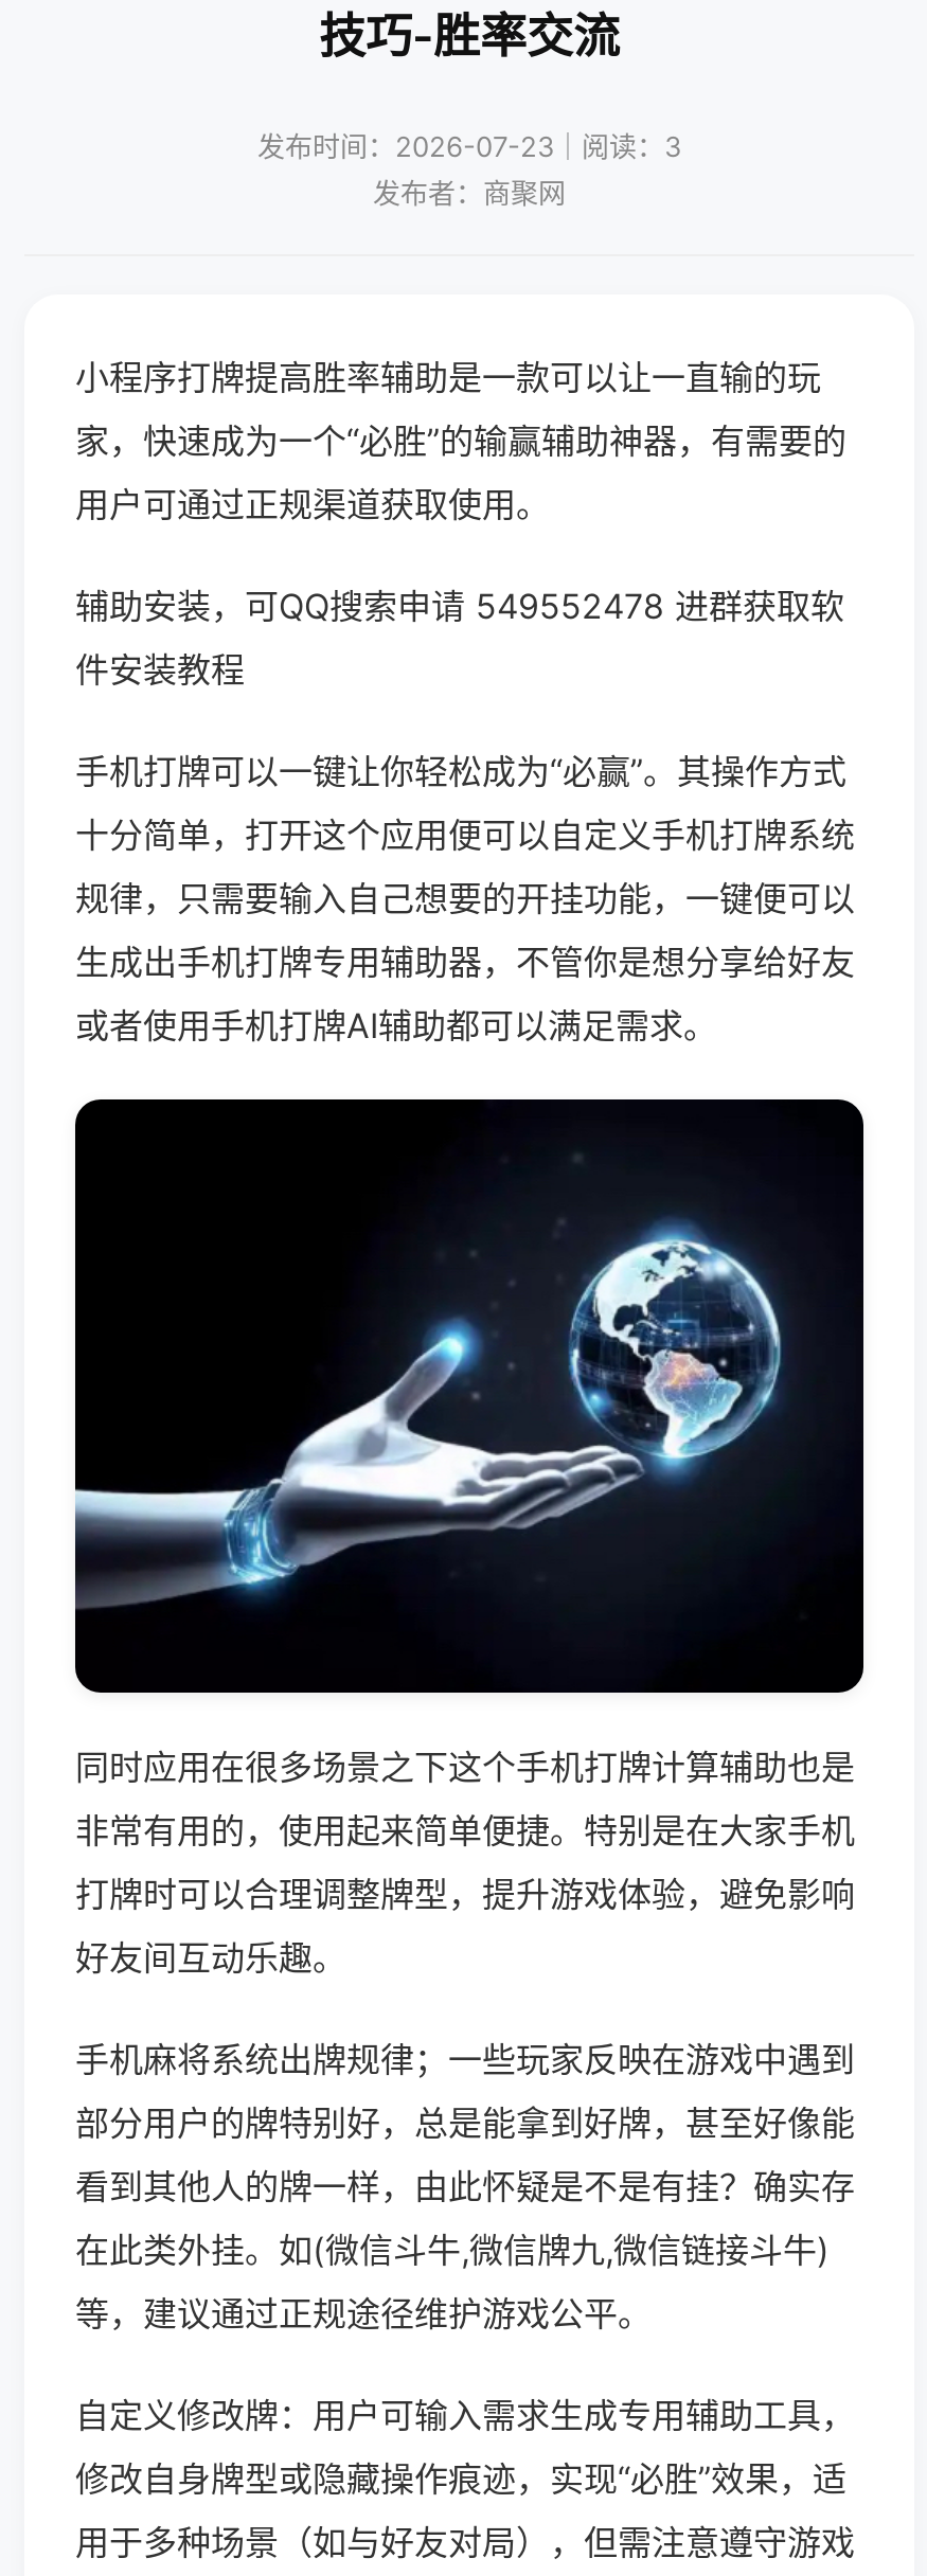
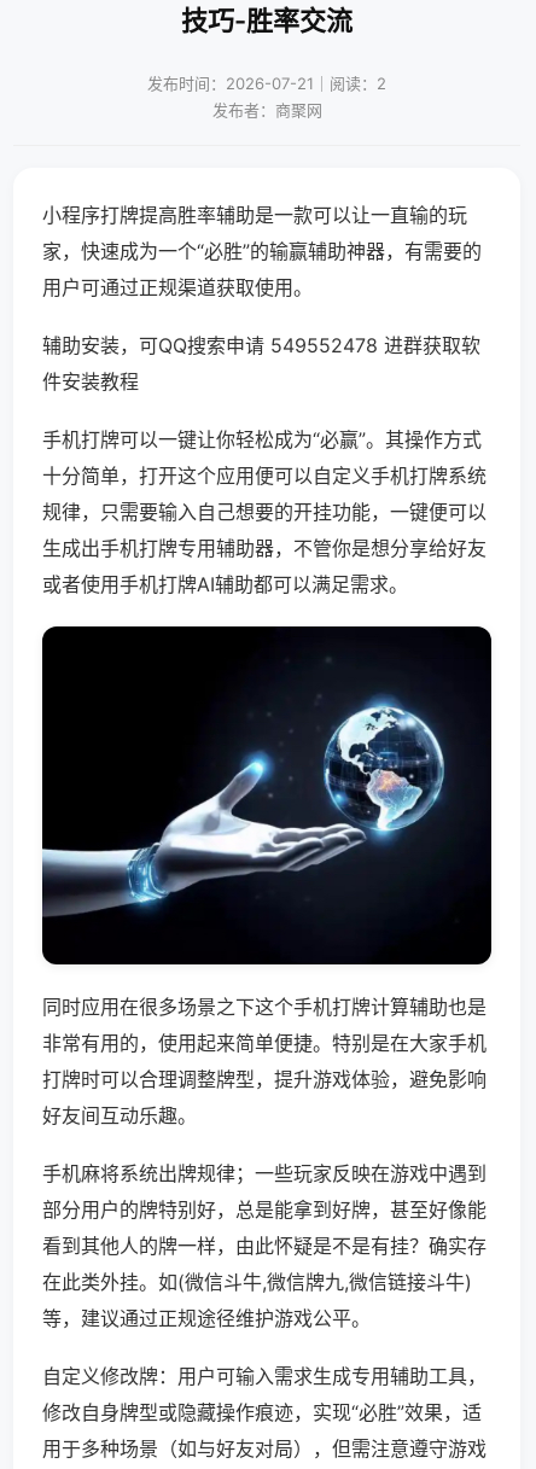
[257,129,681,163] 发布时间：2026-07-23｜阅读：3 -> [147,74,386,93] 发布时间：2026-07-21｜阅读：2

